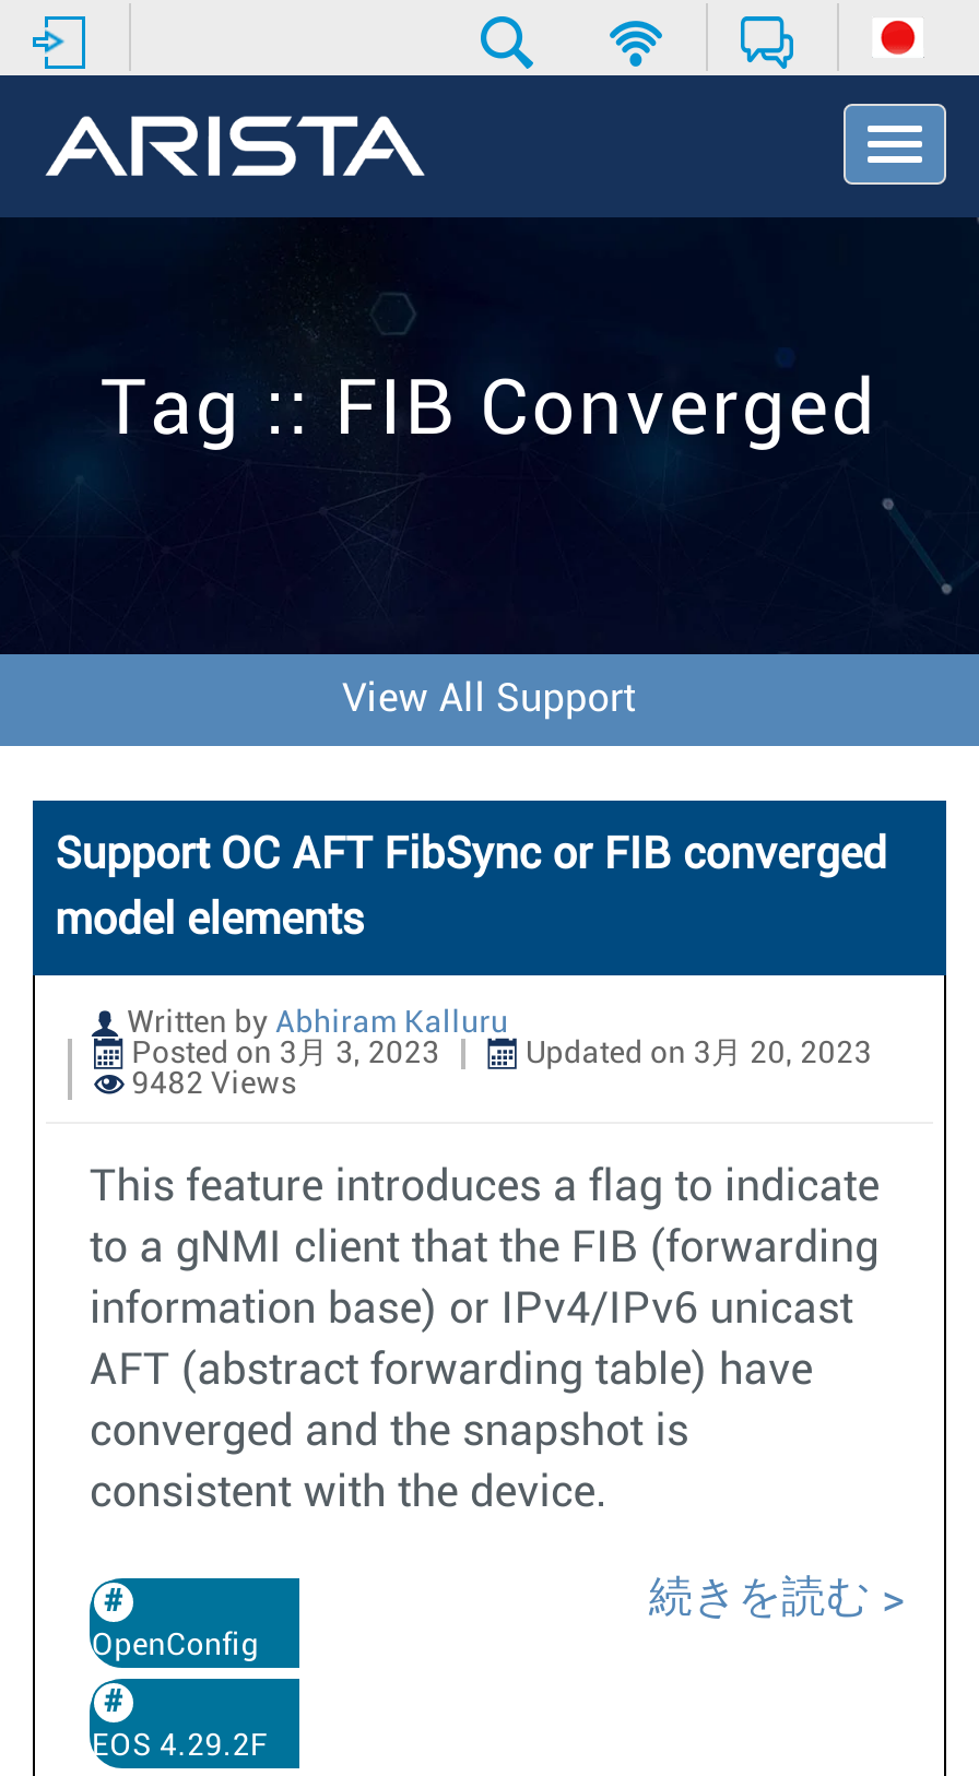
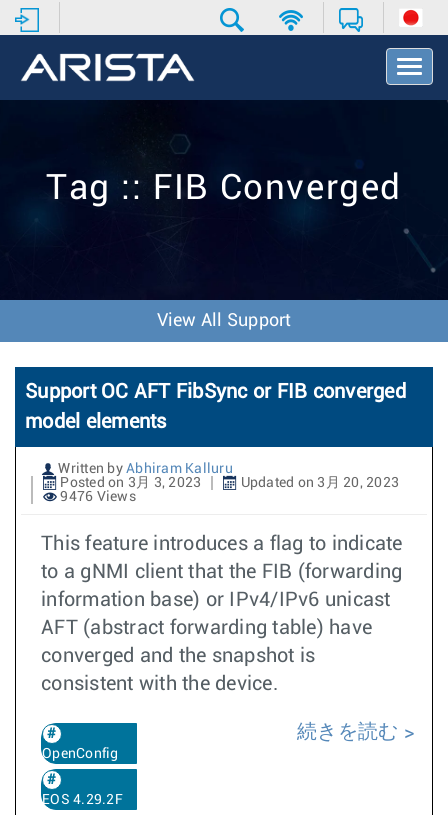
[125,1069,297,1100] 9482 Views -> [57,490,136,504] 9476 Views

